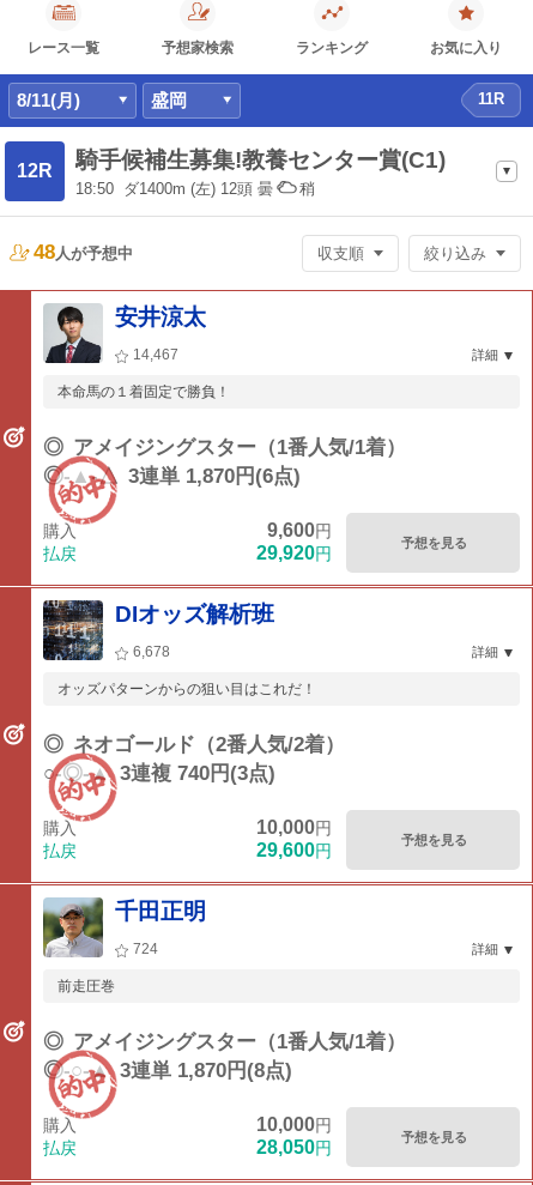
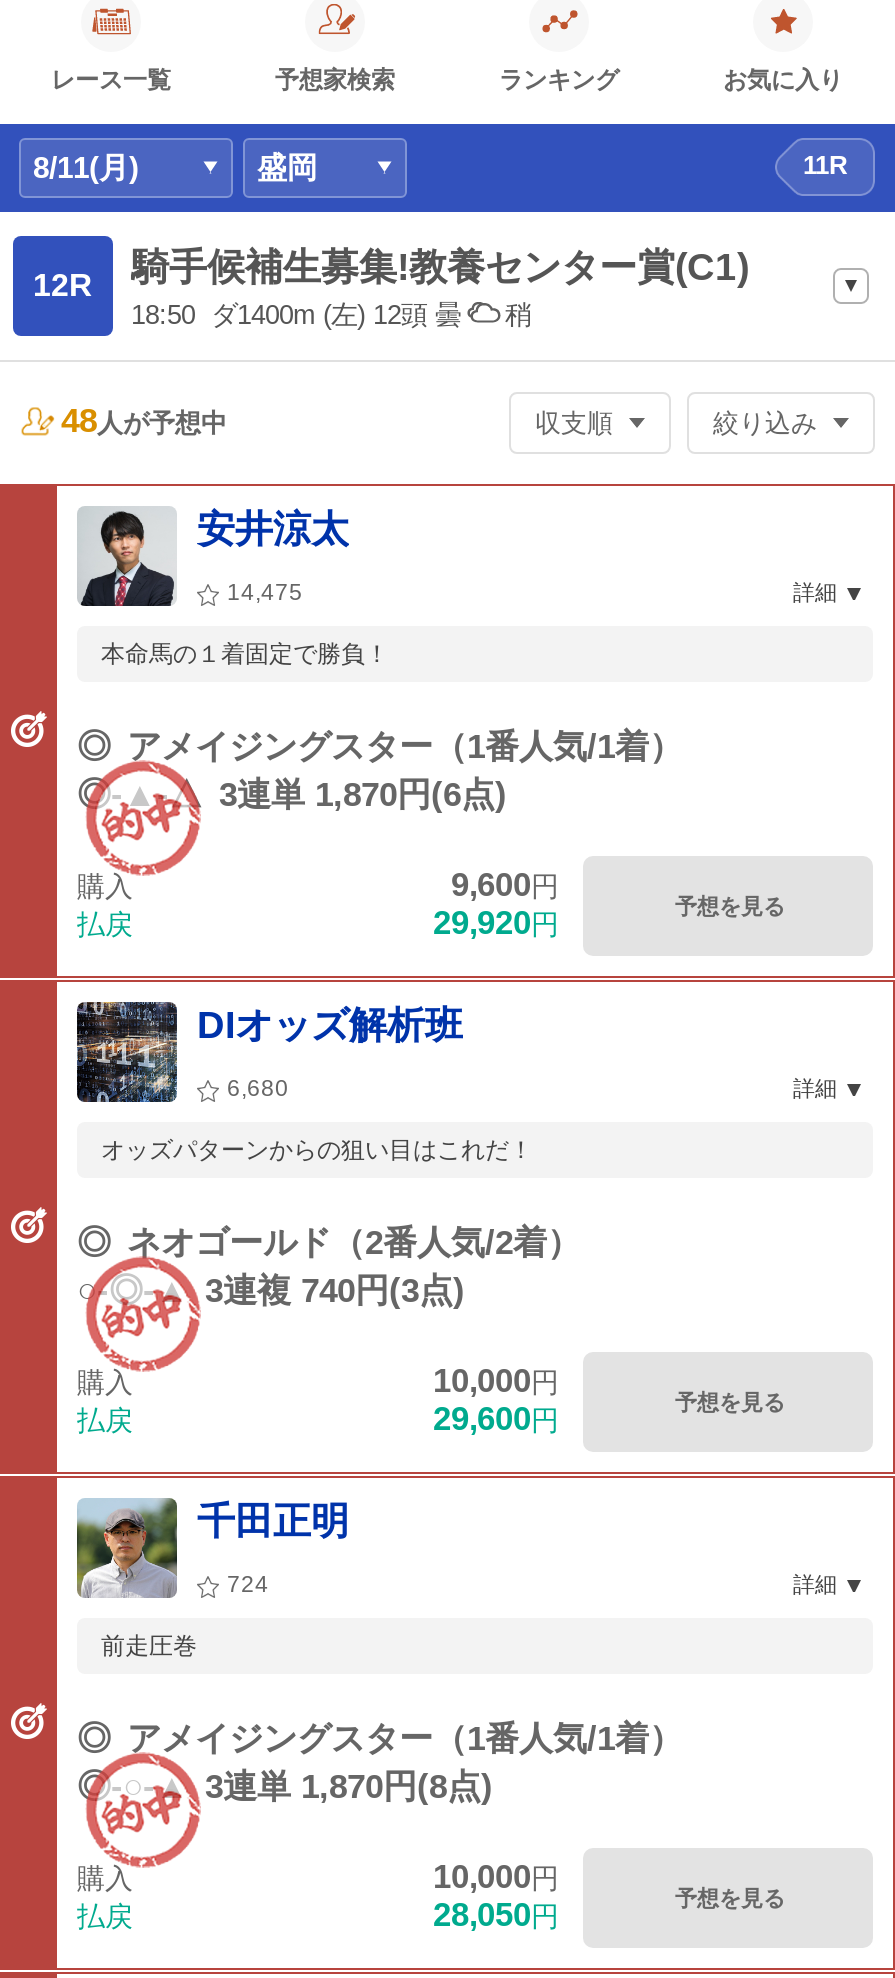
[133,347,178,362] 14,467 -> [227,580,303,604] 14,475
[133,645,170,659] 6,678 -> [227,1076,289,1100] 6,680

